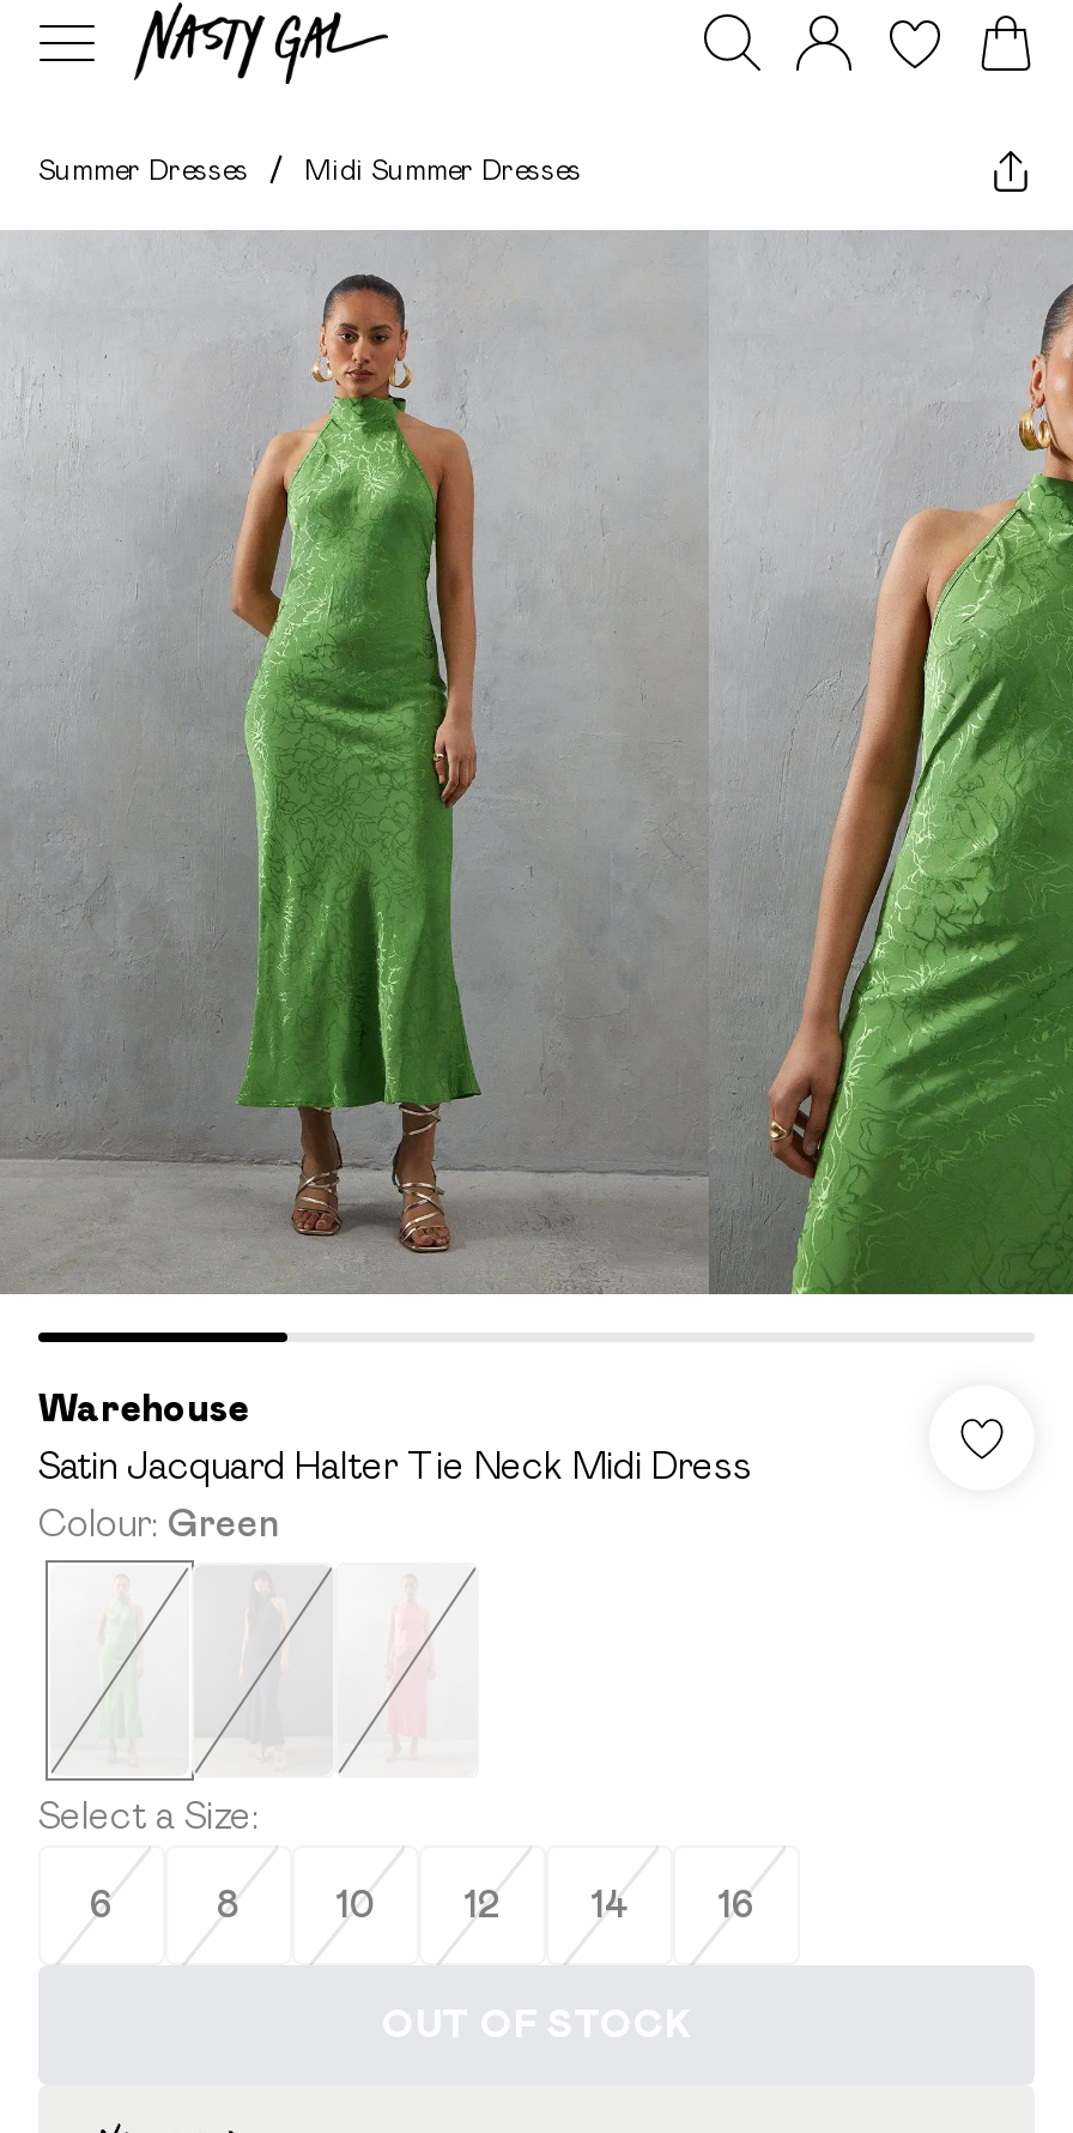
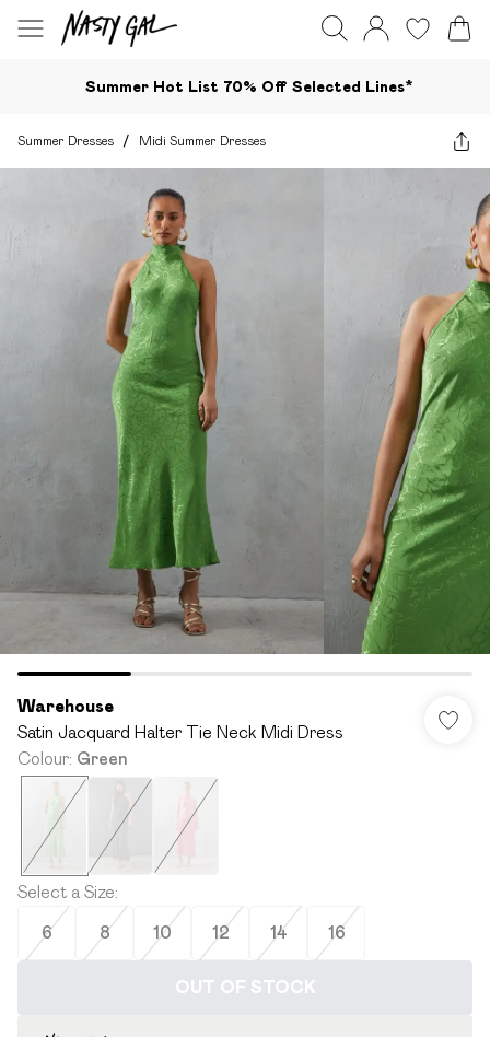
none -> [85,77,413,95] Summer Hot List 70% Off Selected Lines*

